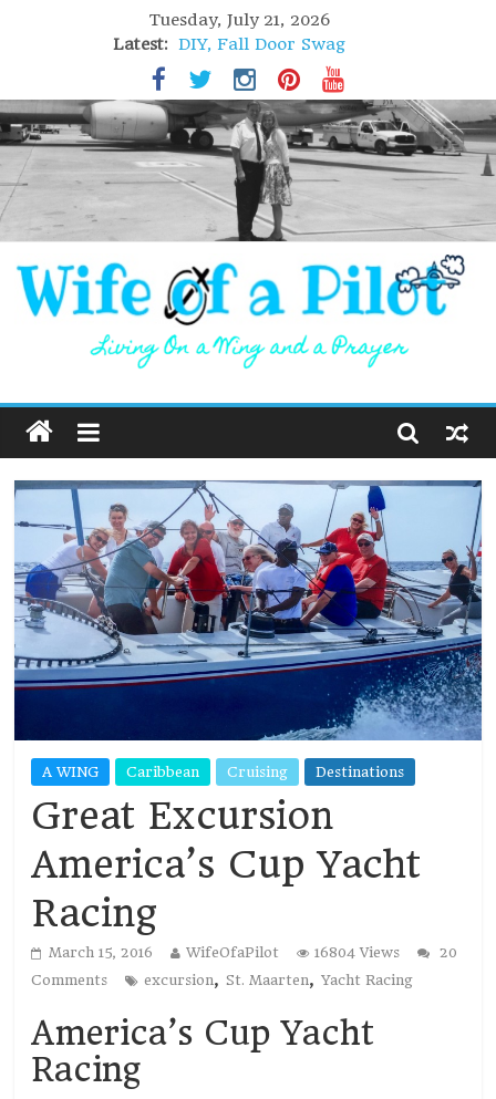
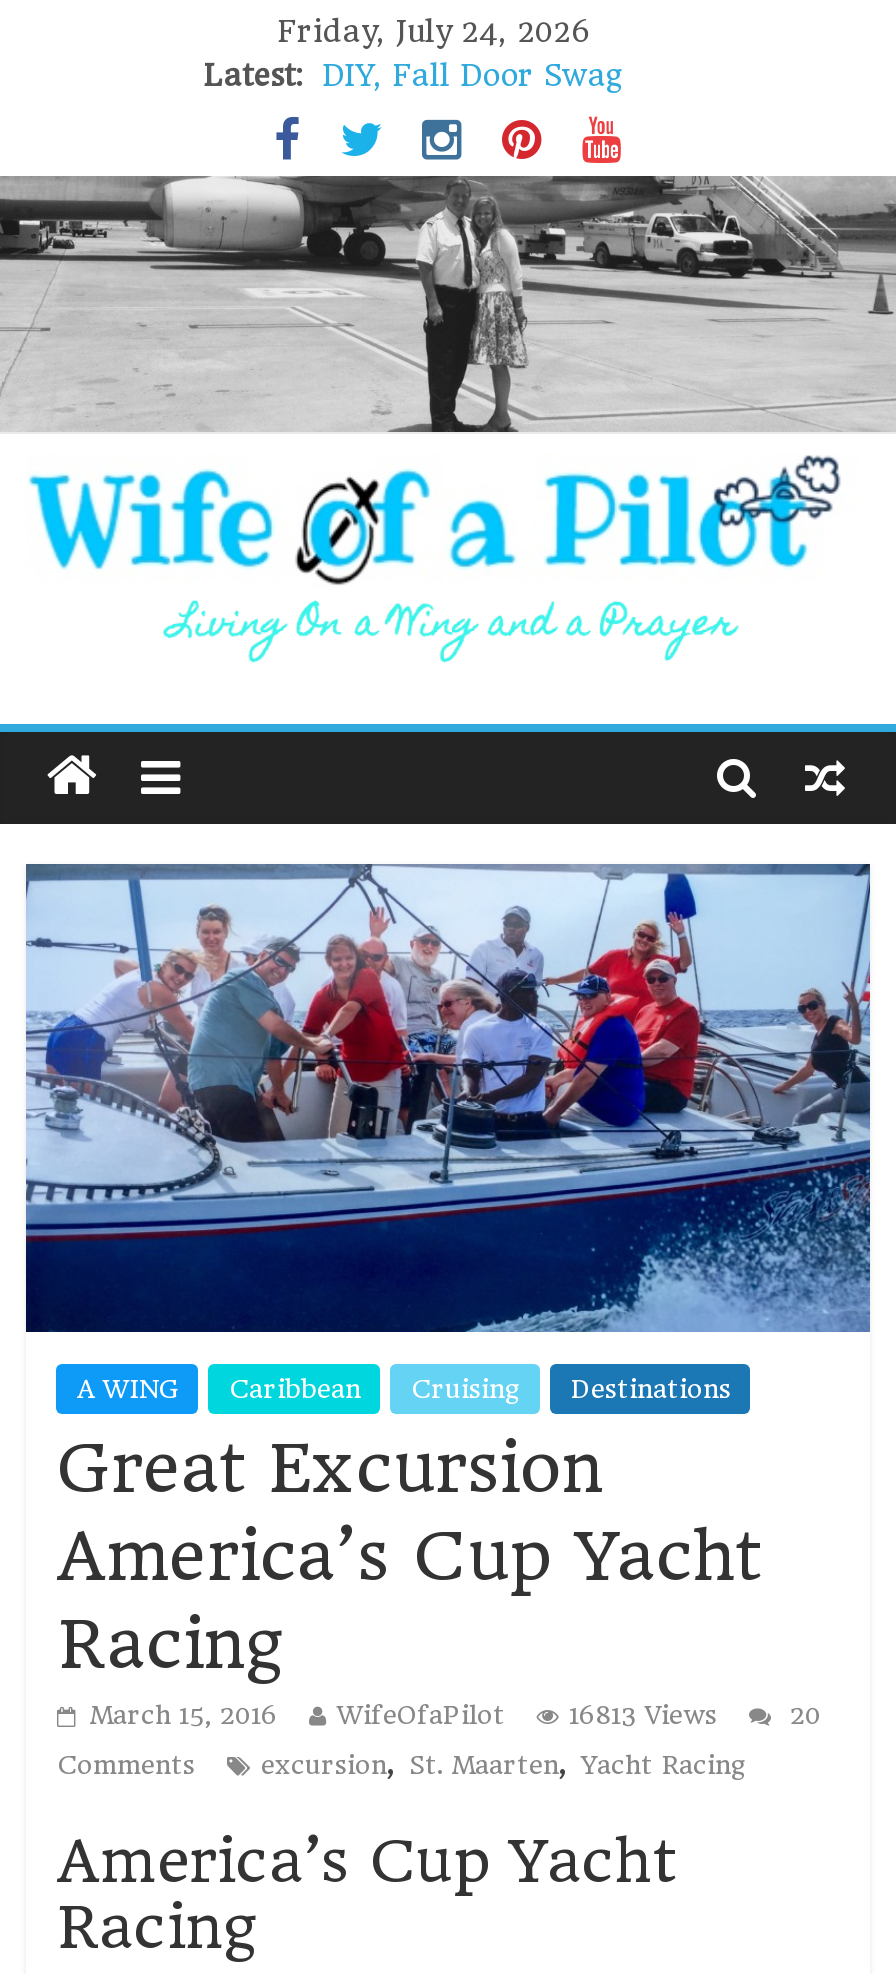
[149,10,330,30] Tuesday, July 21, 2026 -> [277,14,589,50] Friday, July 24, 2026
[315,944,400,960] 16804 Views -> [569,1701,717,1731] 16813 Views

